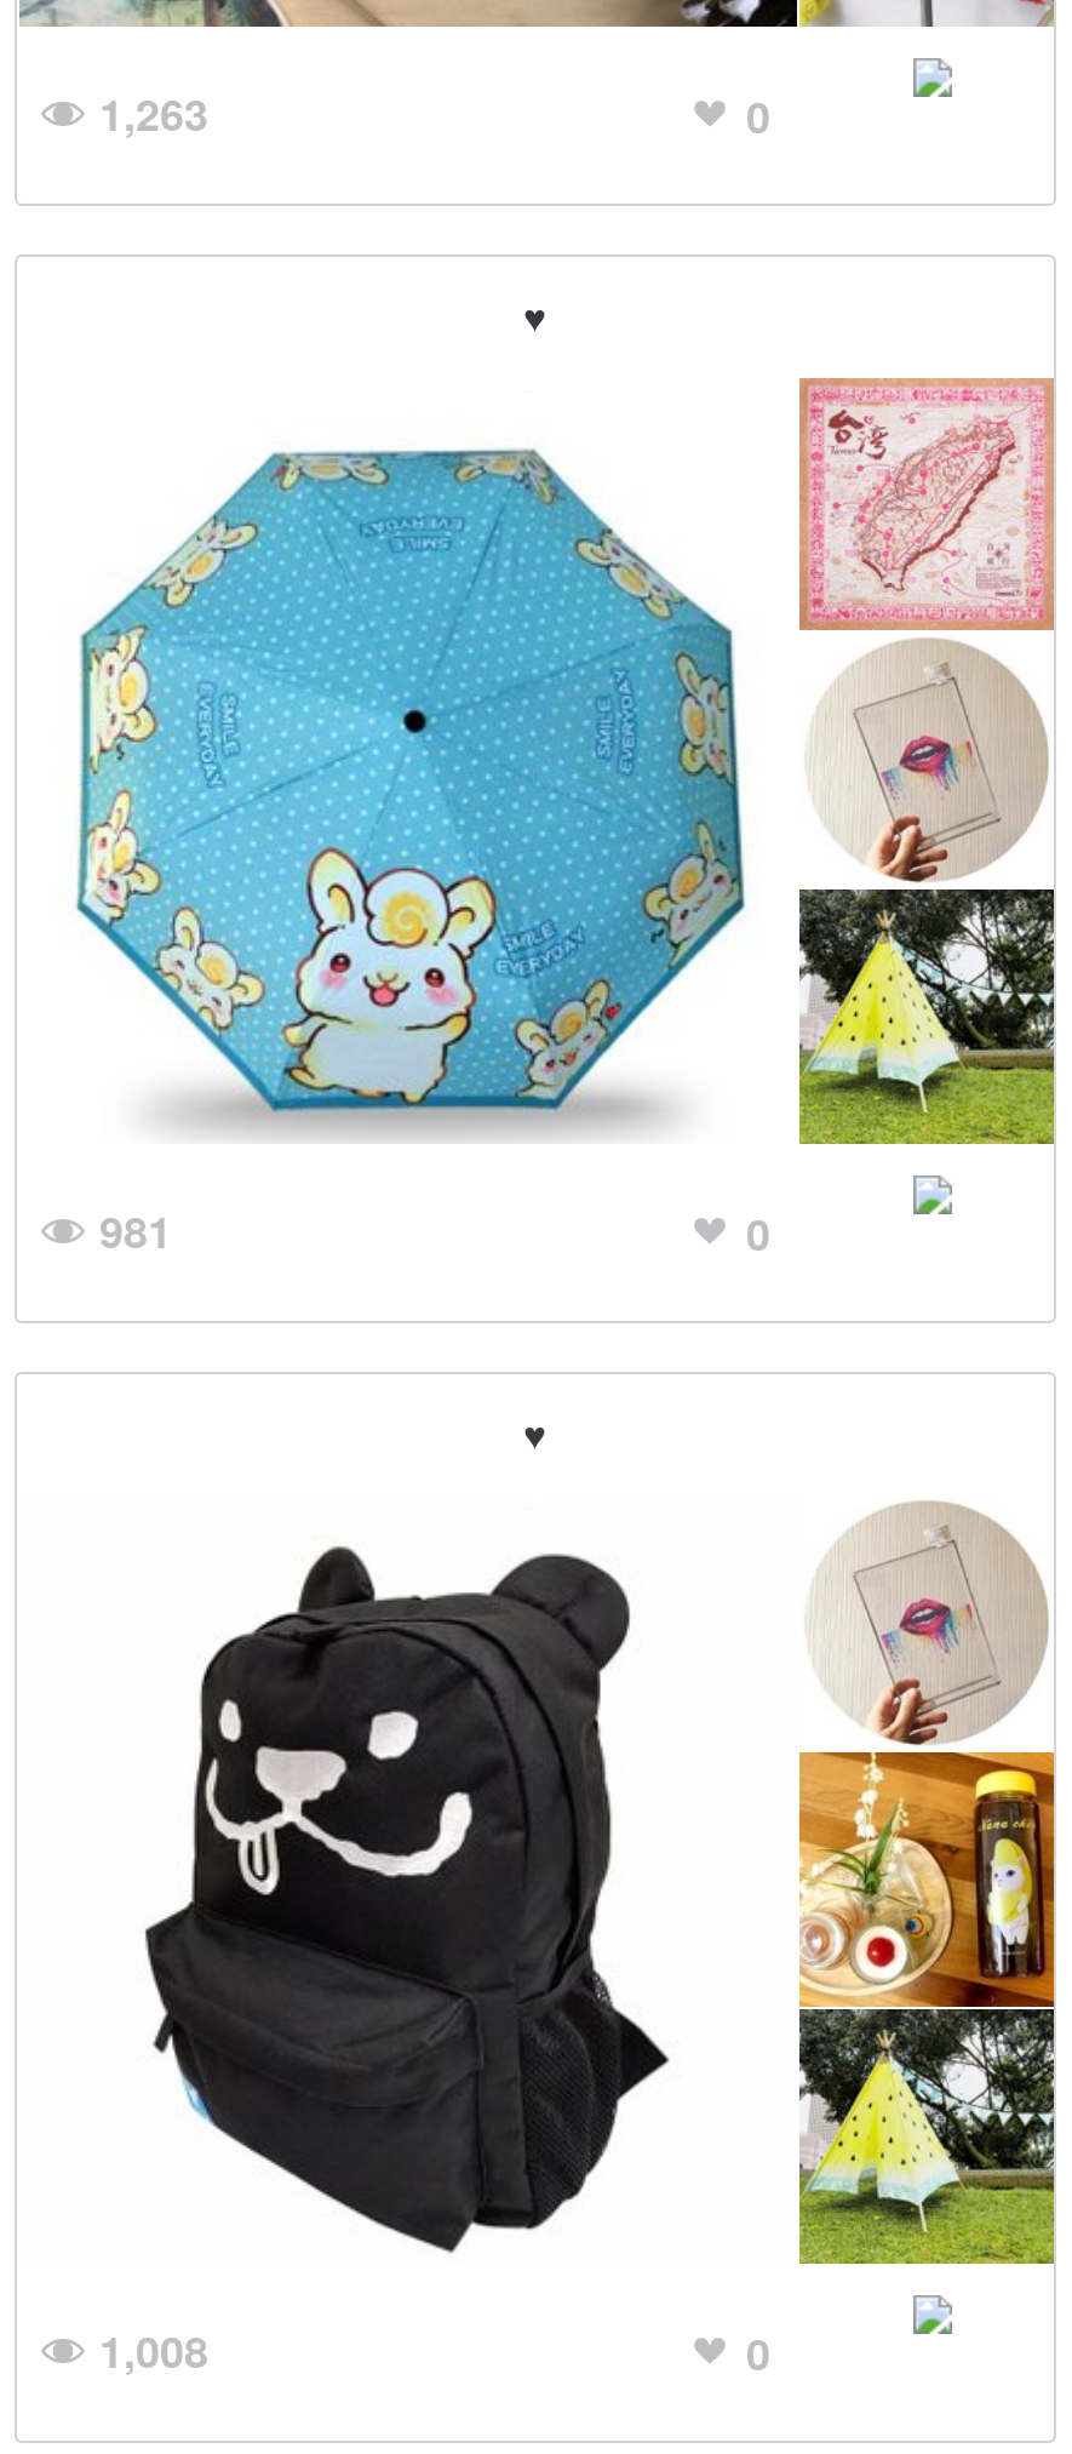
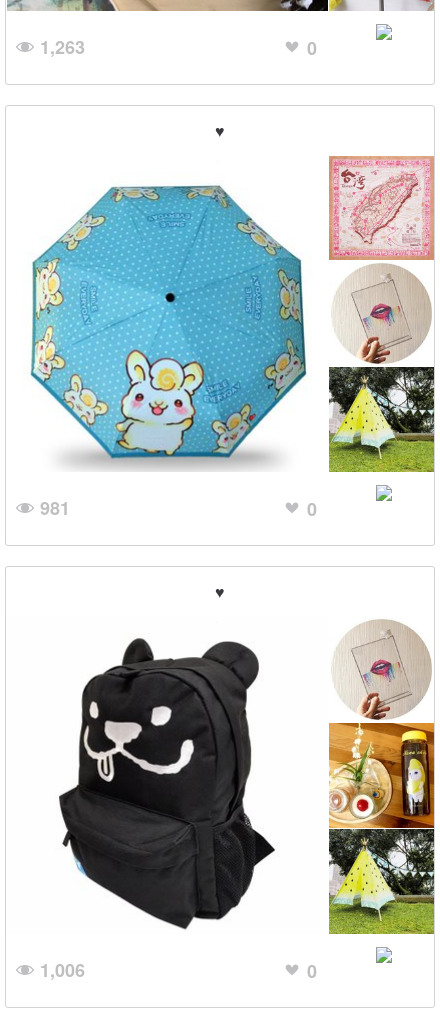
[99,2319,208,2382] 1,008 -> [40,957,85,983] 1,006

